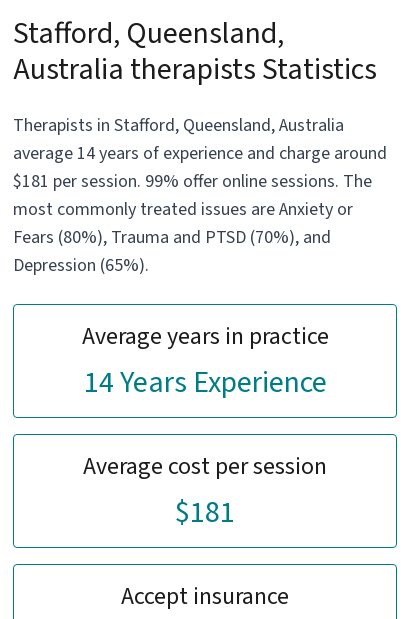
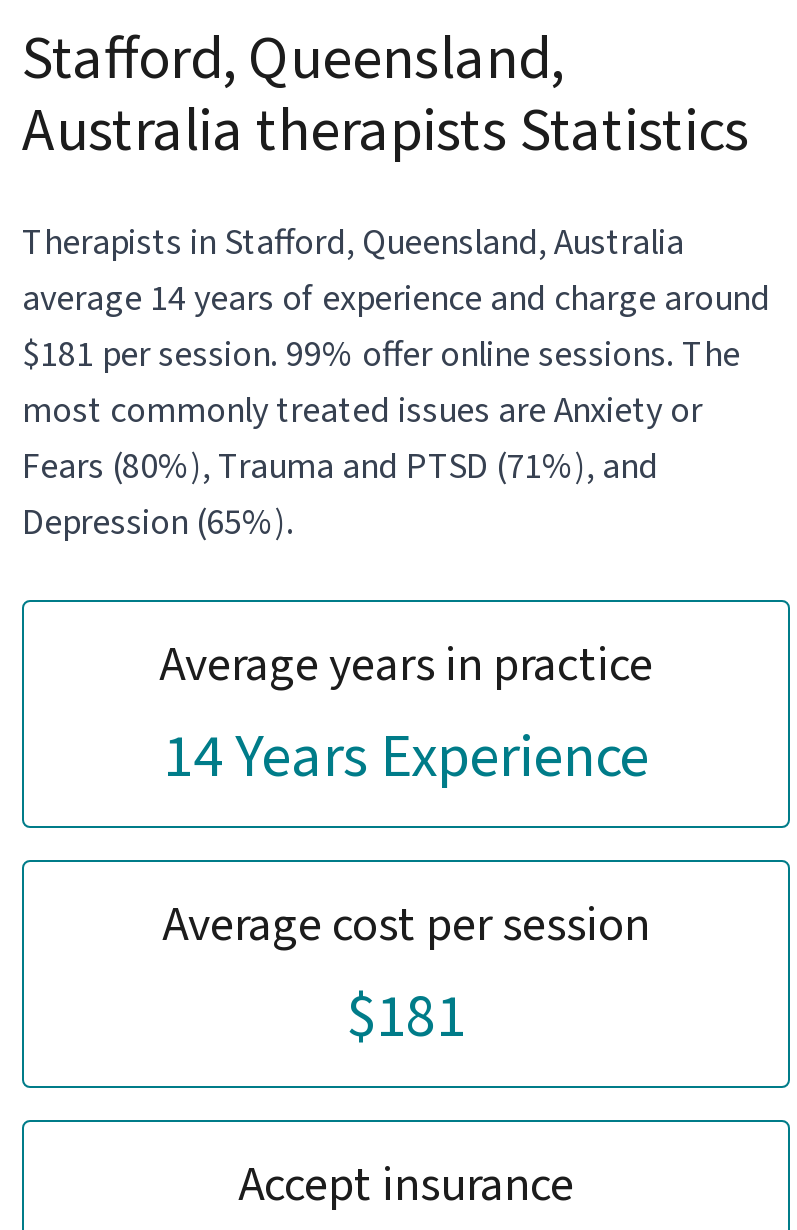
[13,225,331,250] Fears (80%), Trauma and PTSD (70%), and -> [22,443,658,493] Fears (80%), Trauma and PTSD (71%), and

